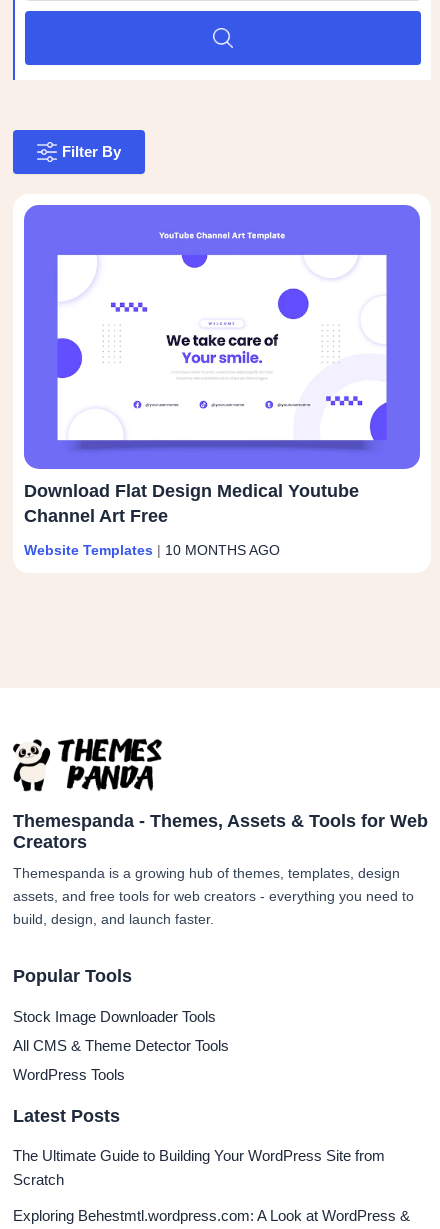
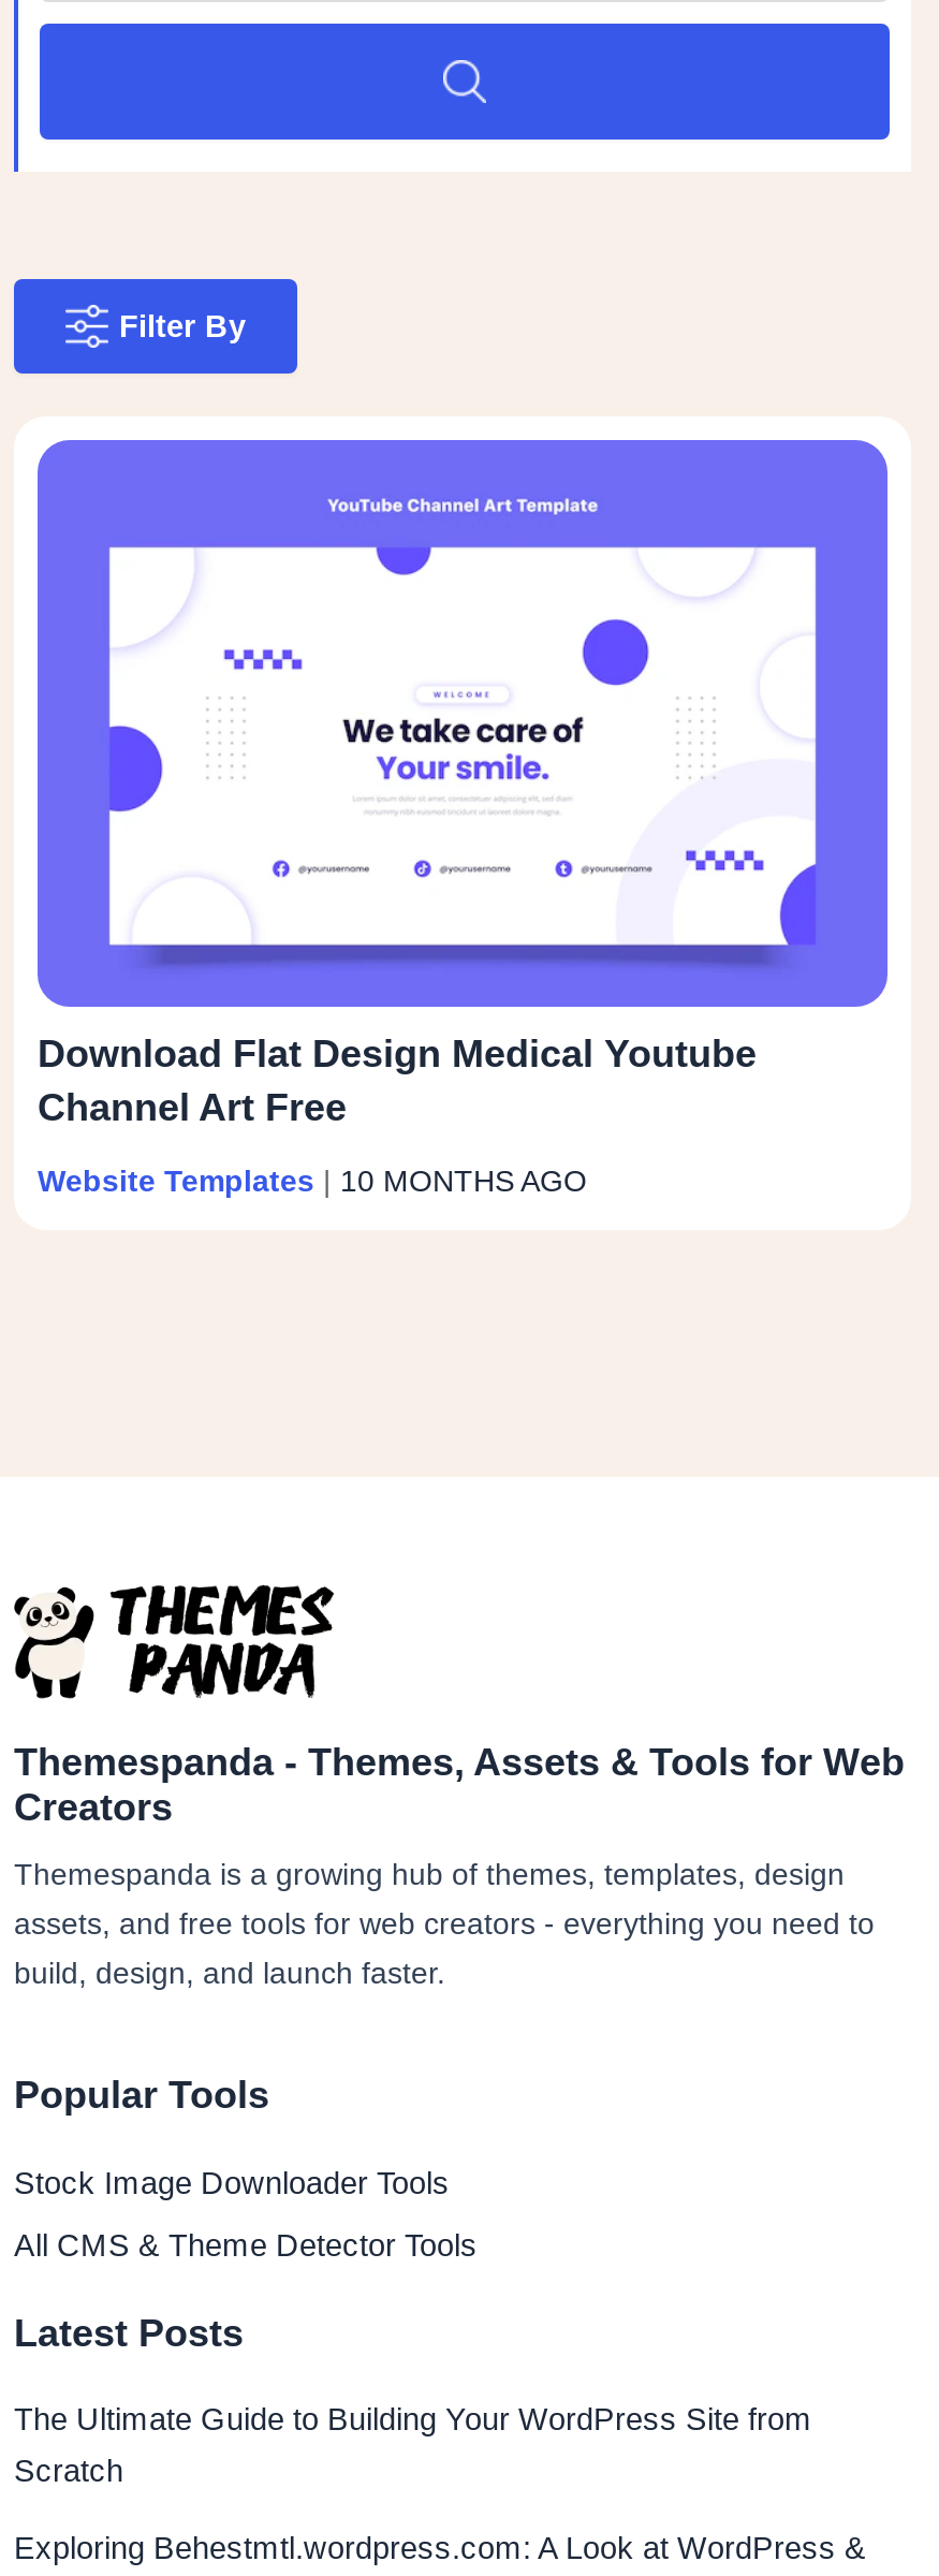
[13,1067,125,1083] WordPress Tools -> none

